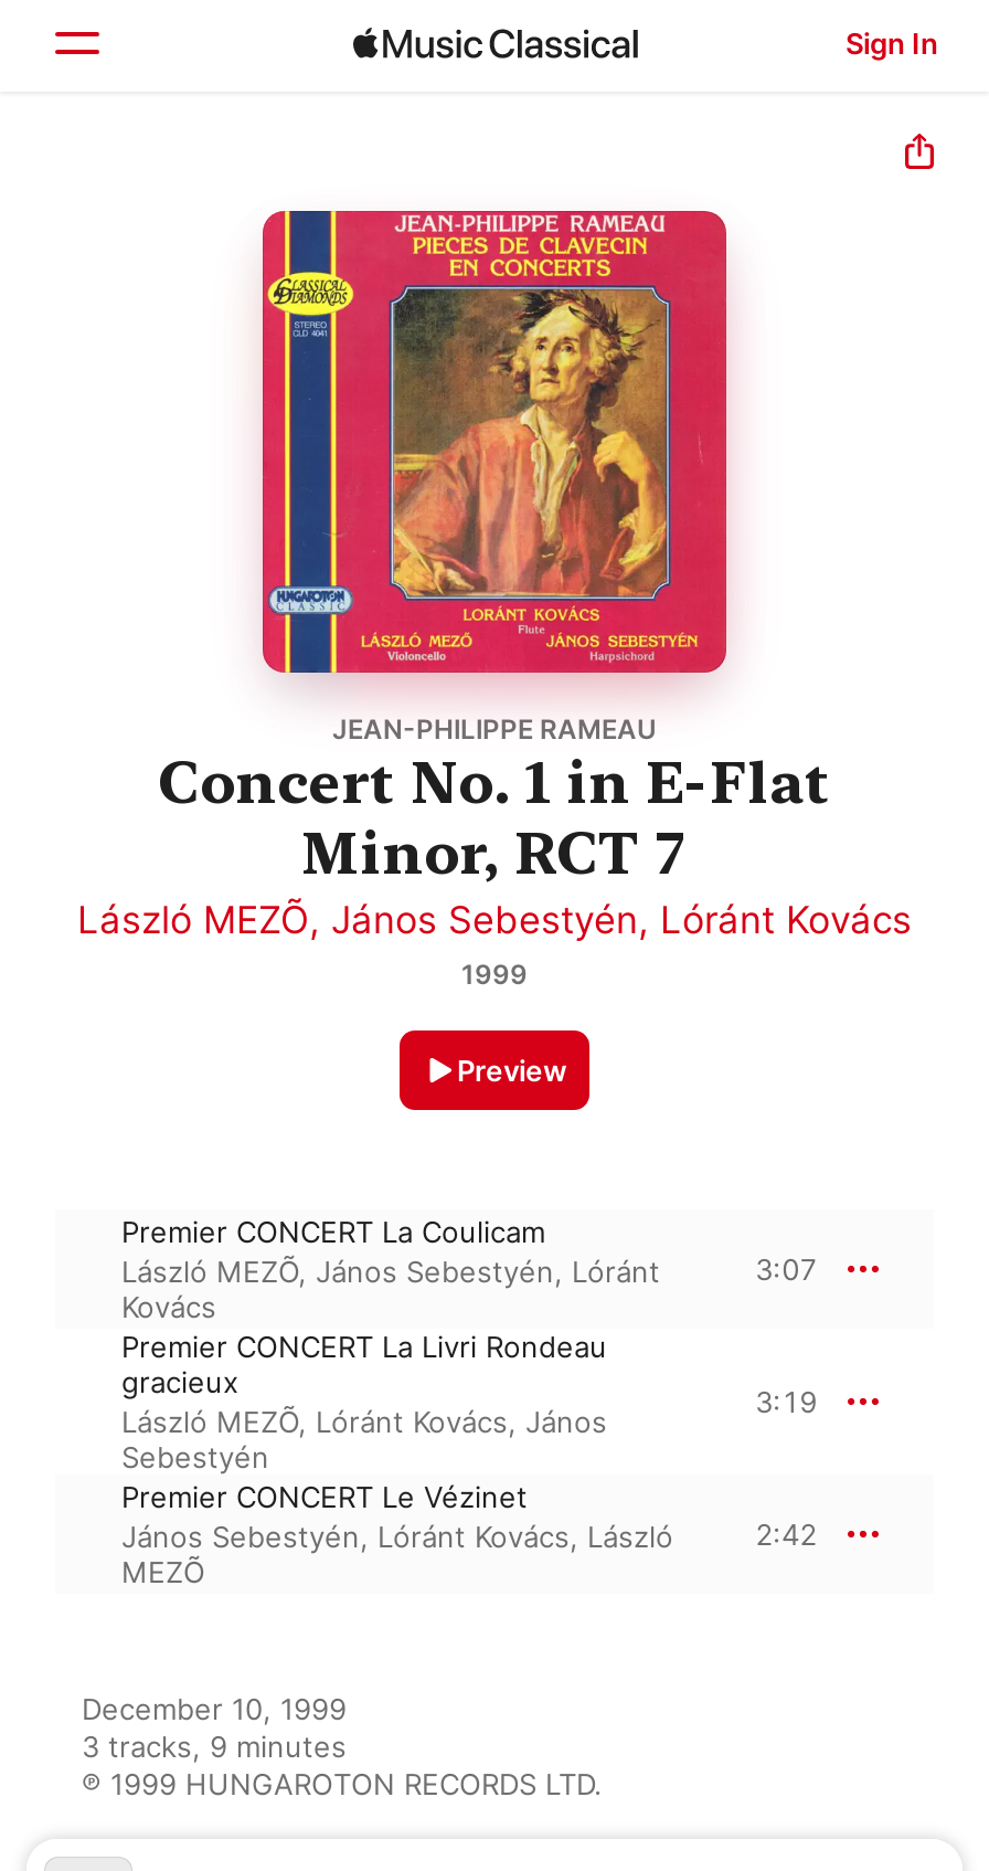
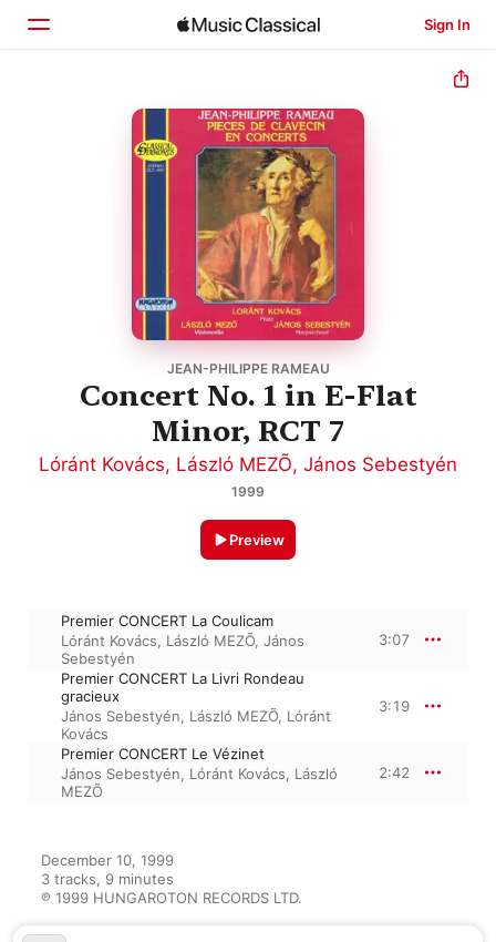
[77,898,912,942] László MEZÕ, János Sebestyén, Lóránt Kovács -> [39,453,457,475] Lóránt Kovács, László MEZÕ, János Sebestyén
[121,1253,660,1324] László MEZÕ, János Sebestyén, Lóránt | Kovács -> [61,631,304,667] Lóránt Kovács, László MEZÕ, János | Sebestyén
[121,1403,607,1474] László MEZÕ, Lóránt Kovács, János | Sebestyén -> [61,707,331,742] János Sebestyén, László MEZÕ, Lóránt | Kovács

